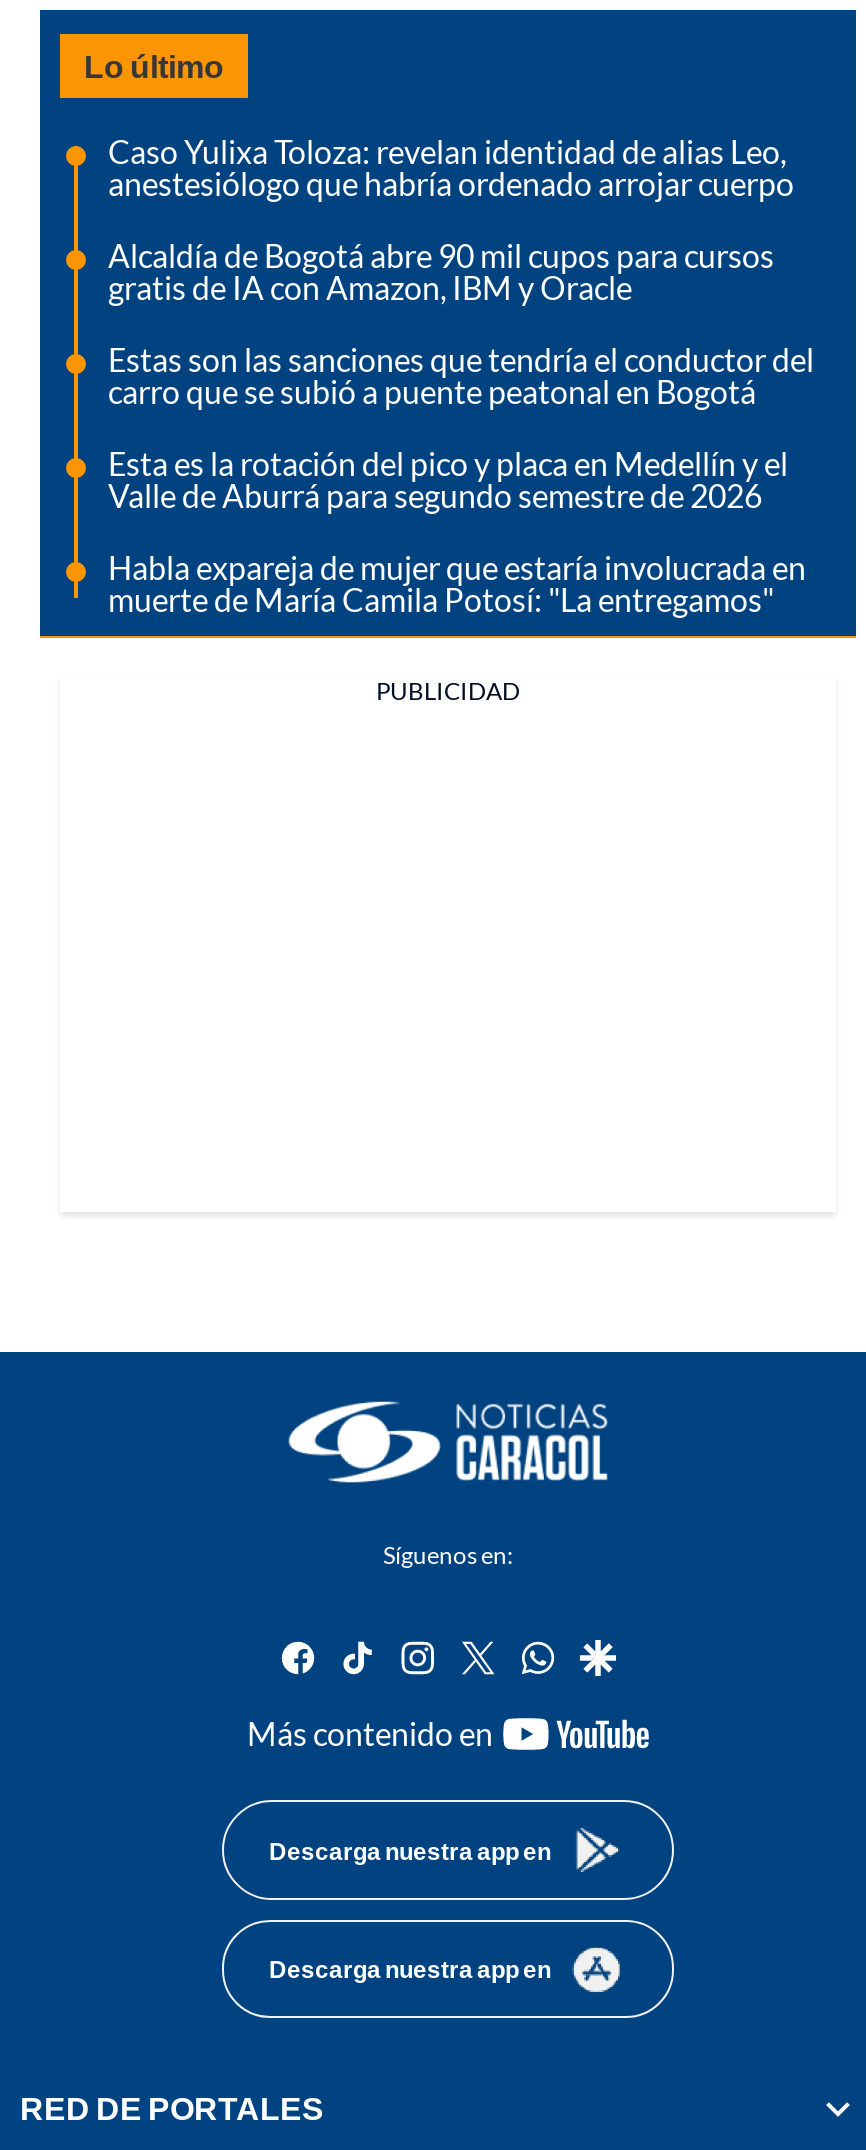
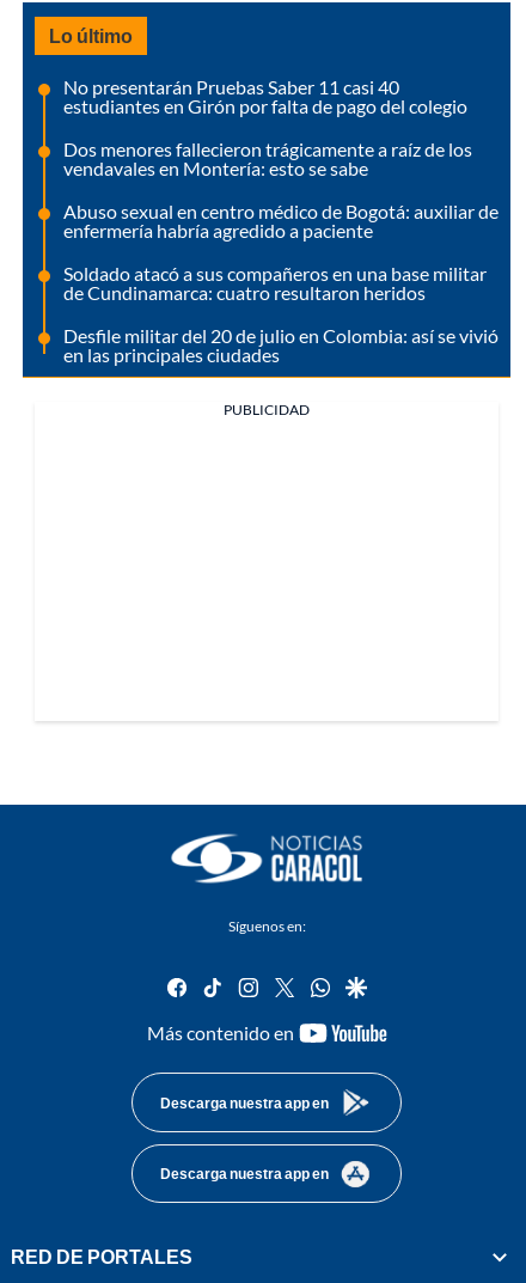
[108,133,794,203] Caso Yulixa Toloza: revelan identidad de alias Leo, | anestesiólogo que habría ordenado arrojar cuerpo -> [63,76,467,118] No presentarán Pruebas Saber 11 casi 40 | estudiantes en Girón por falta de pago del colegio
[108,237,774,307] Alcaldía de Bogotá abre 90 mil cupos para cursos | gratis de IA con Amazon, IBM y Oracle -> [63,138,472,180] Dos menores fallecieron trágicamente a raíz de los | vendavales en Montería: esto se sabe
[108,341,814,411] Estas son las sanciones que tendría el conductor del | carro que se subió a puente peatonal en Bogotá -> [63,200,499,242] Abuso sexual en centro médico de Bogotá: auxiliar de | enfermería habría agredido a paciente
[108,445,788,515] Esta es la rotación del pico y placa en Medellín y el | Valle de Aburrá para segundo semestre de 2026 -> [63,262,487,304] Soldado atacó a sus compañeros en una base militar | de Cundinamarca: cuatro resultaron heridos
[108,549,806,619] Habla expareja de mujer que estaría involucrada en | muerte de María Camila Potosí: "La entregamos" -> [63,324,499,366] Desfile militar del 20 de julio en Colombia: así se vivió | en las principales ciudades

